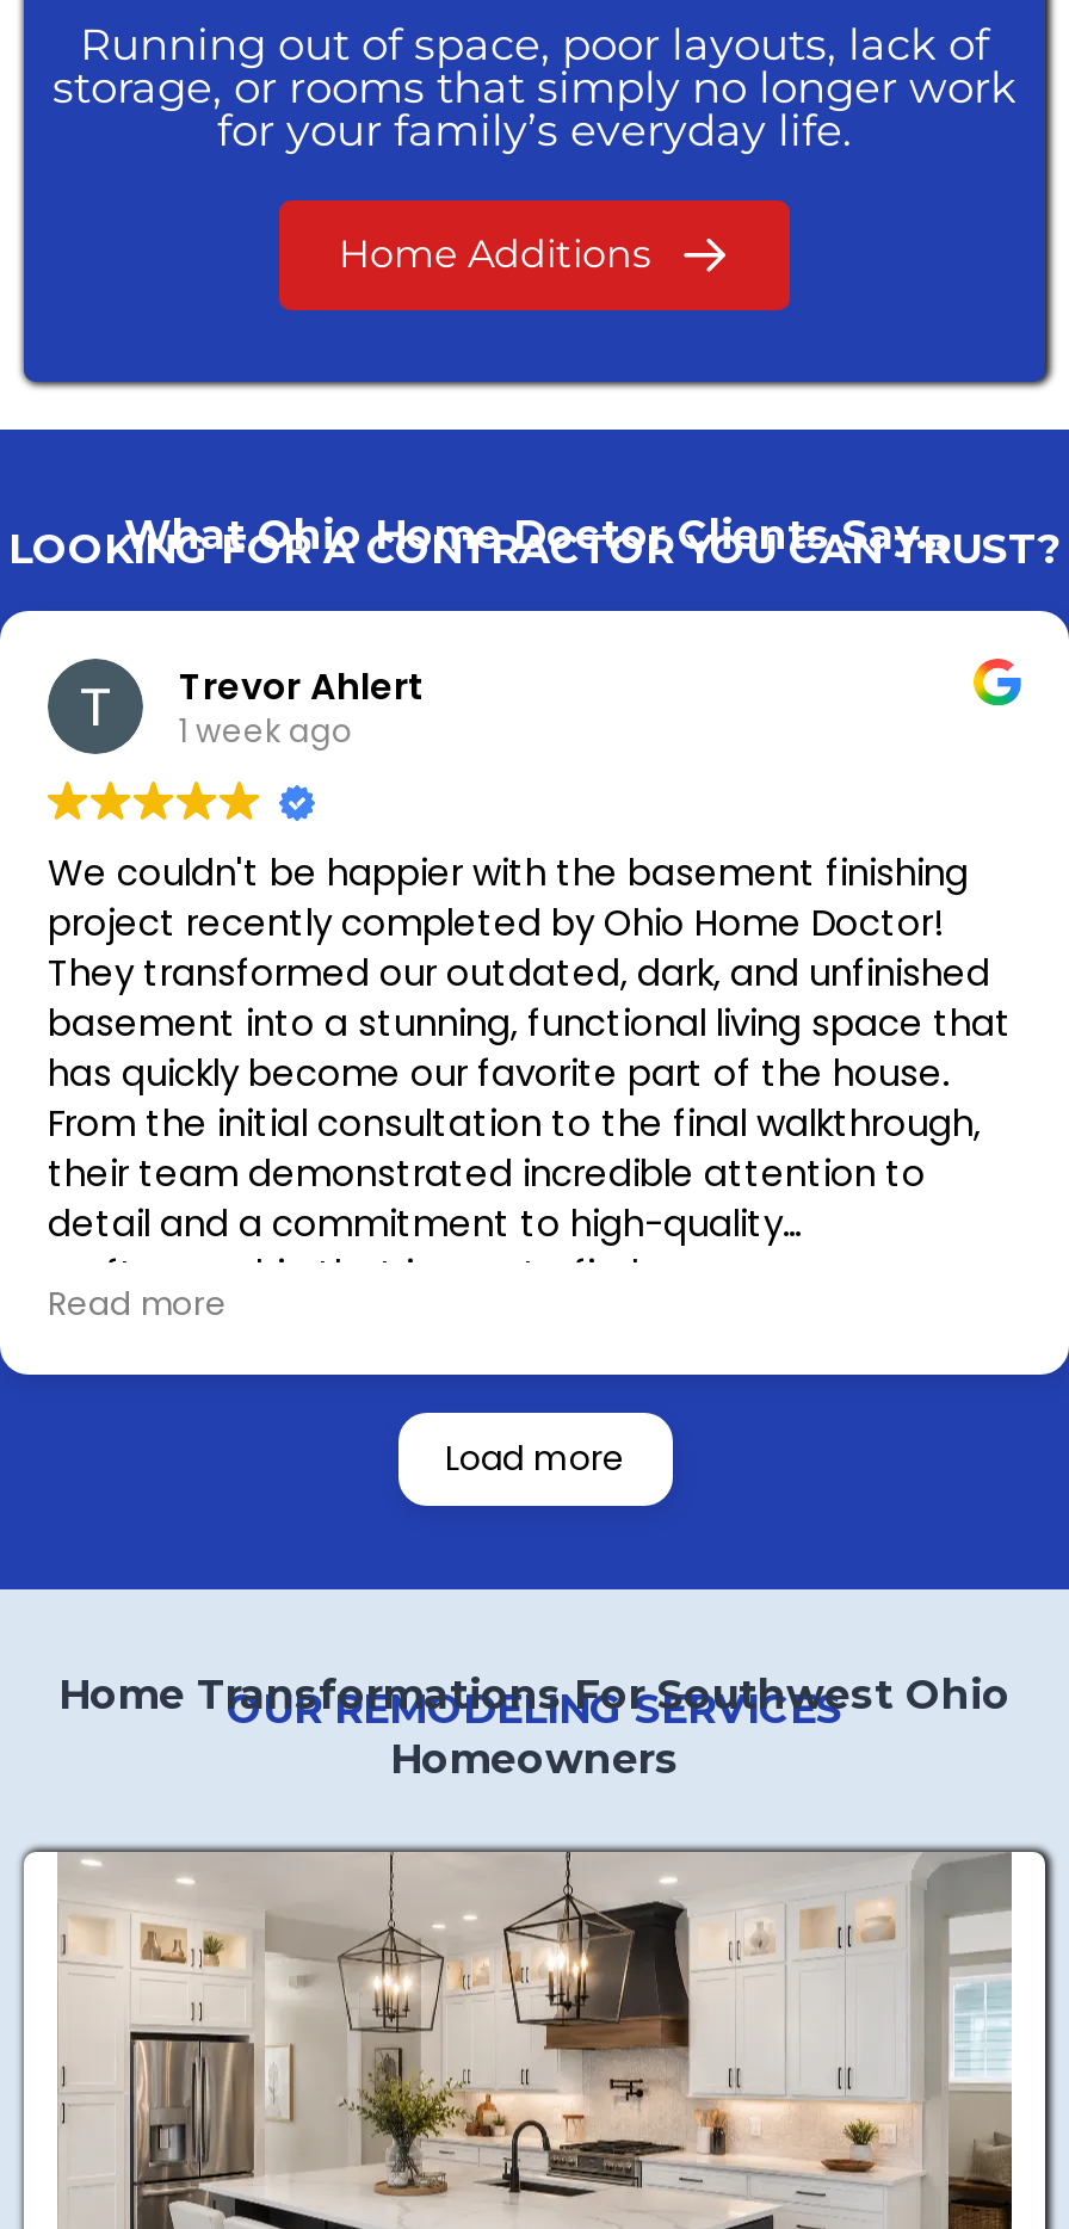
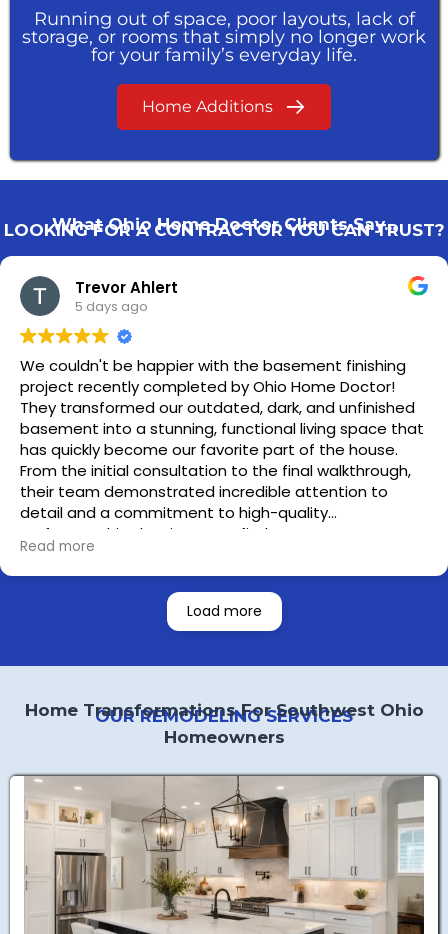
[179,708,353,753] 1 week ago -> [75,296,148,315] 5 days ago

